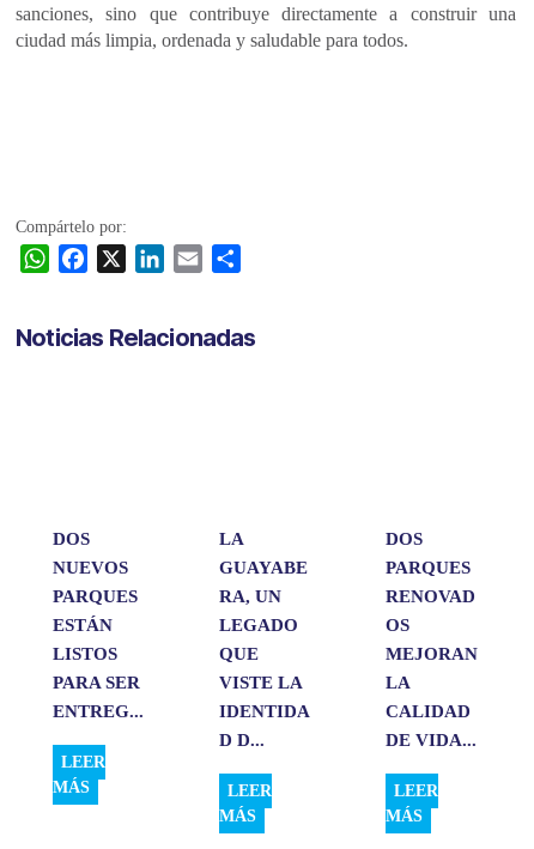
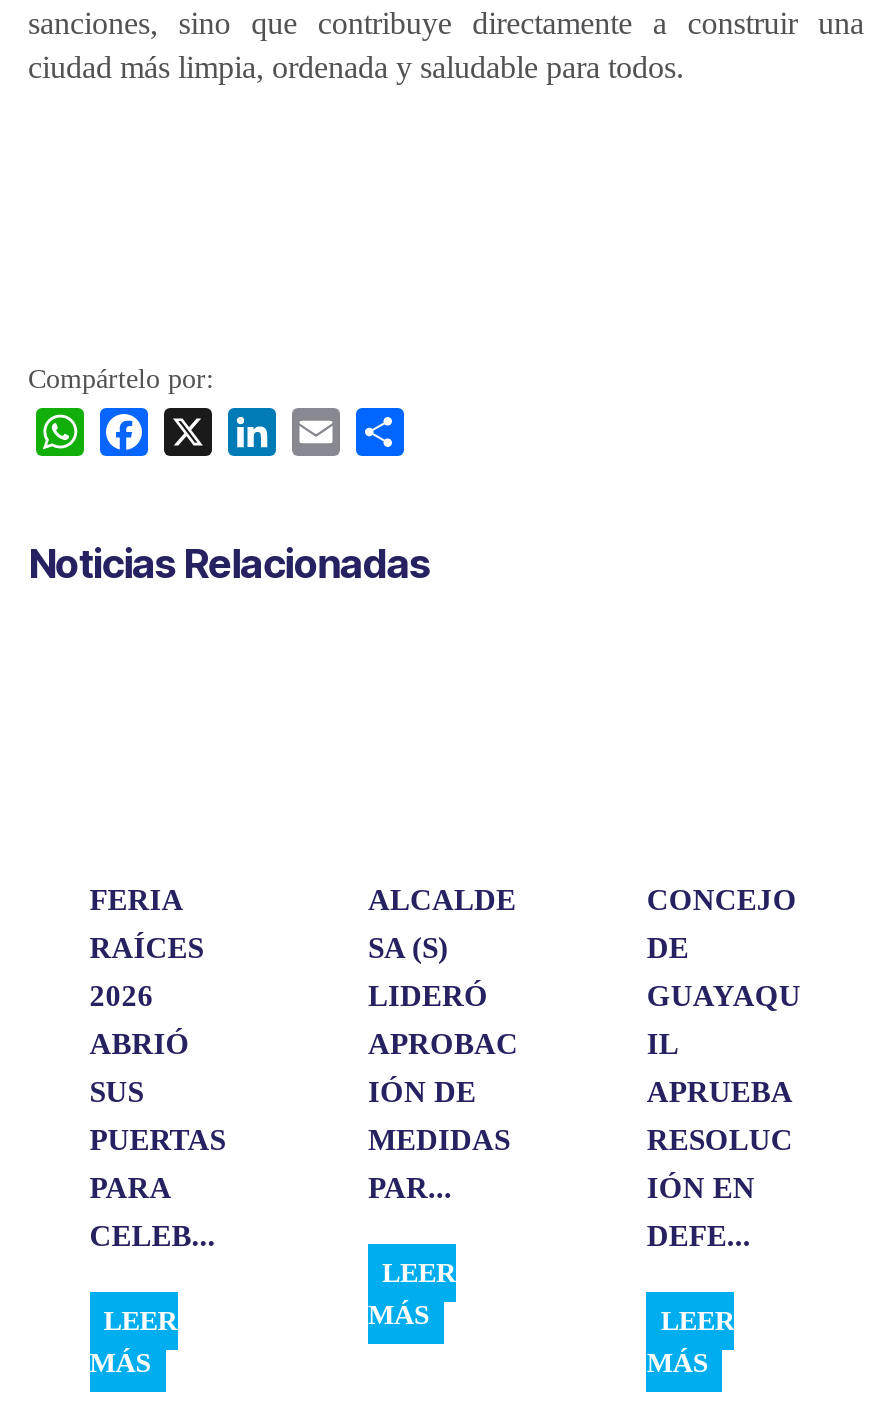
[52,529,143,721] DOS | NUEVOS | PARQUES | ESTÁN | LISTOS | PARA SER | ENTREG... -> [89,884,225,1252] FERIA | RAÍCES | 2026 | ABRIÓ | SUS | PUERTAS | PARA | CELEB...
[219,529,310,749] LA | GUAYABE | RA, UN | LEGADO | QUE | VISTE LA | IDENTIDA | D D... -> [368,884,518,1204] ALCALDE | SA (S) | LIDERÓ | APROBAC | IÓN DE | MEDIDAS | PAR...
[386,529,423,548] DOS -> [647,884,797,916] CONCEJO
[386,558,471,577] PARQUES -> [647,932,689,964] DE
[386,587,476,606] RENOVAD -> [647,980,801,1012] GUAYAQU
[386,615,410,634] OS -> [647,1028,677,1060] IL
[386,644,478,663] MEJORAN -> [647,1076,791,1108] APRUEBA
[386,673,410,692] LA -> [647,1124,793,1156] RESOLUC
[386,701,471,721] CALIDAD -> [647,1172,755,1204] IÓN EN
[386,730,477,749] DE VIDA... -> [647,1220,751,1252] DEFE...
moved [52,753,105,796] -> [89,1306,177,1378]: LEER | MÁS
moved [219,782,272,825] -> [368,1258,456,1330]: LEER | MÁS

